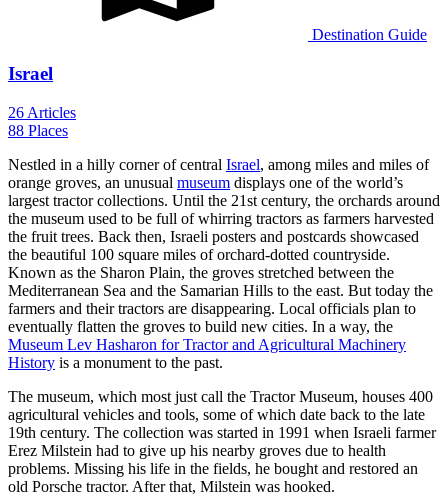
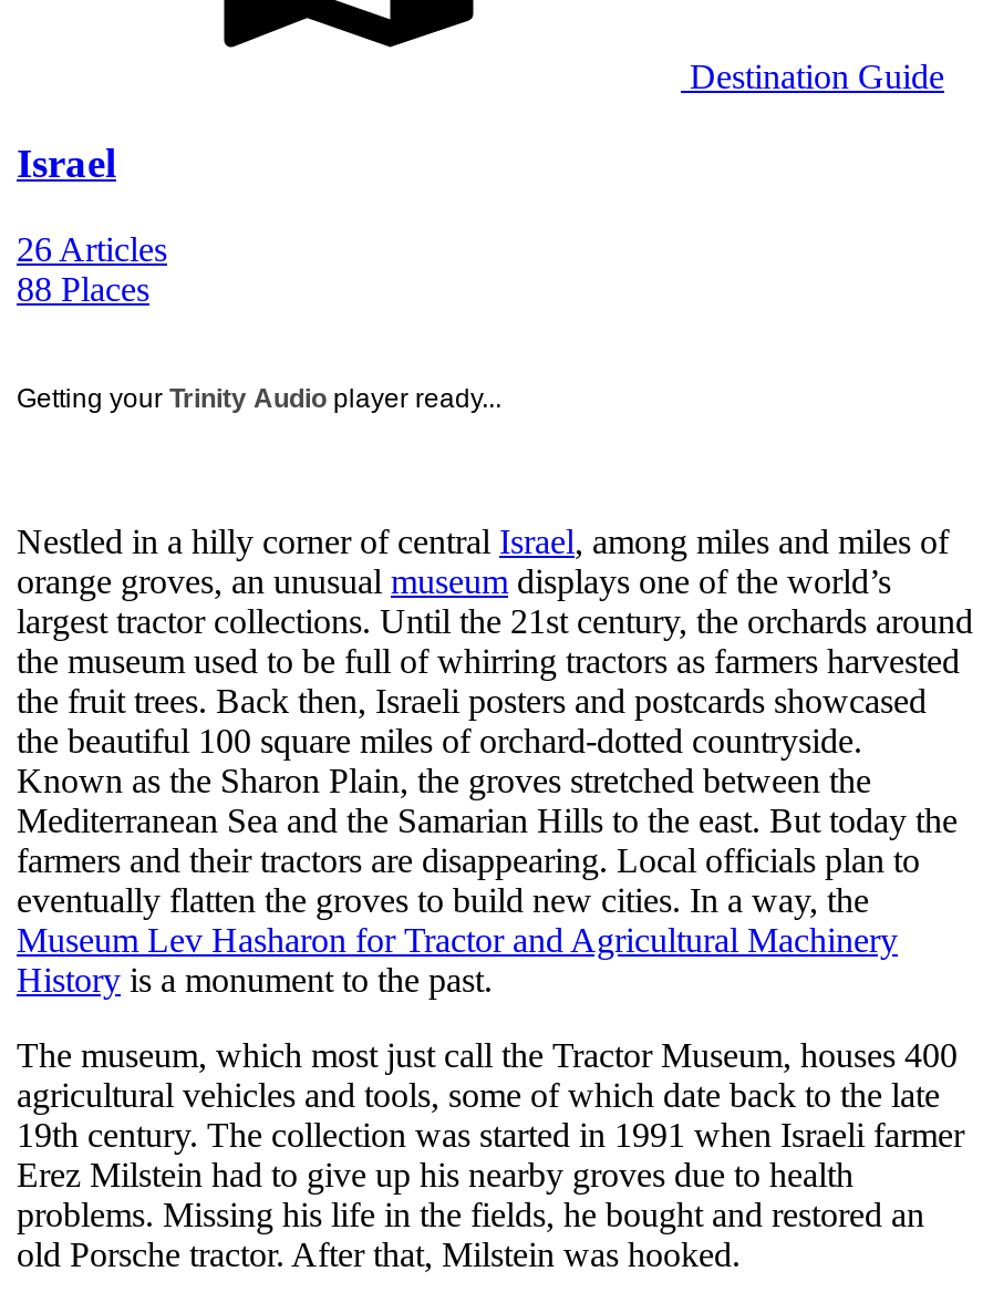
none -> [17,383,501,414] Getting your Trinity Audio player ready...

